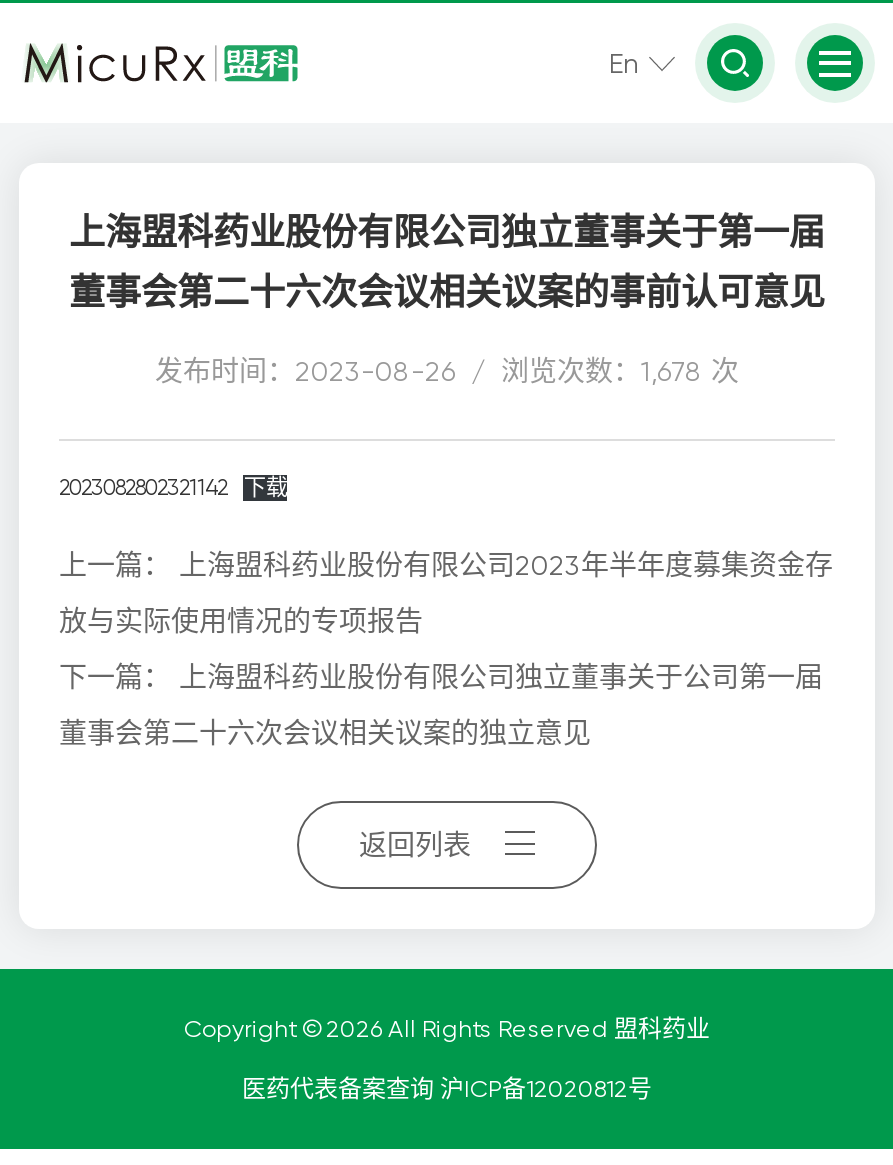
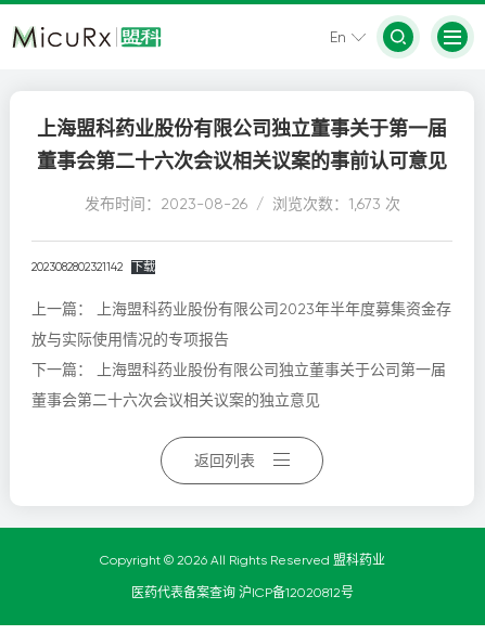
[155,355,739,387] 发布时间：2023-08-26 / 浏览次数：1,678 次 -> [84,195,400,212] 发布时间：2023-08-26 / 浏览次数：1,673 次

